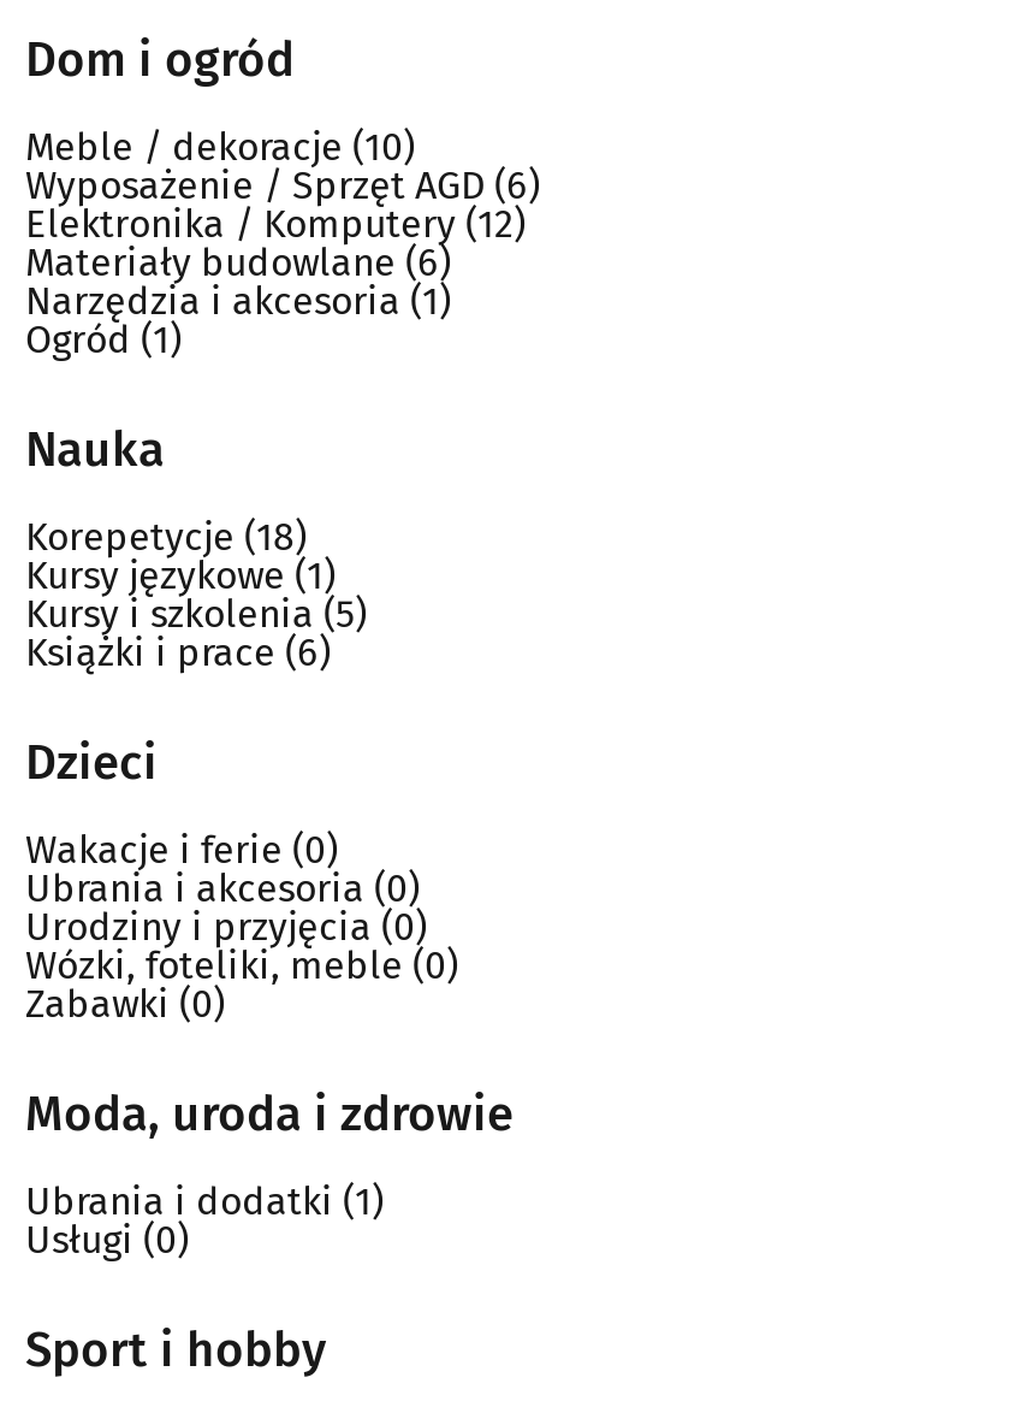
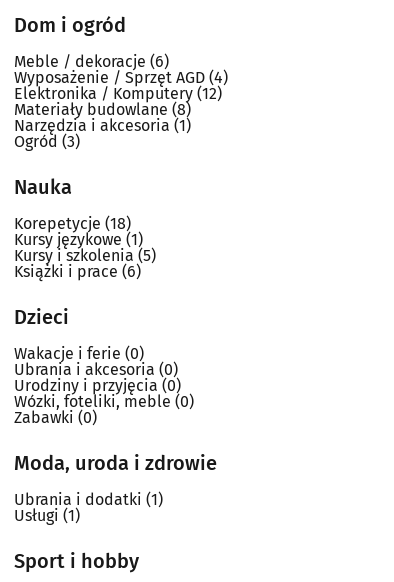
[25,125,415,171] Meble / dekoracje (10) -> [14,51,169,70] Meble / dekoracje (6)
[25,164,540,209] Wyposażenie / Sprzęt AGD (6) -> [14,67,228,86] Wyposażenie / Sprzęt AGD (4)
[25,241,451,286] Materiały budowlane (6) -> [14,99,191,118] Materiały budowlane (8)
[25,318,182,363] Ogród (1) -> [14,131,80,150] Ogród (3)
[25,1218,189,1264] Usługi (0) -> [14,505,80,524] Usługi (1)

